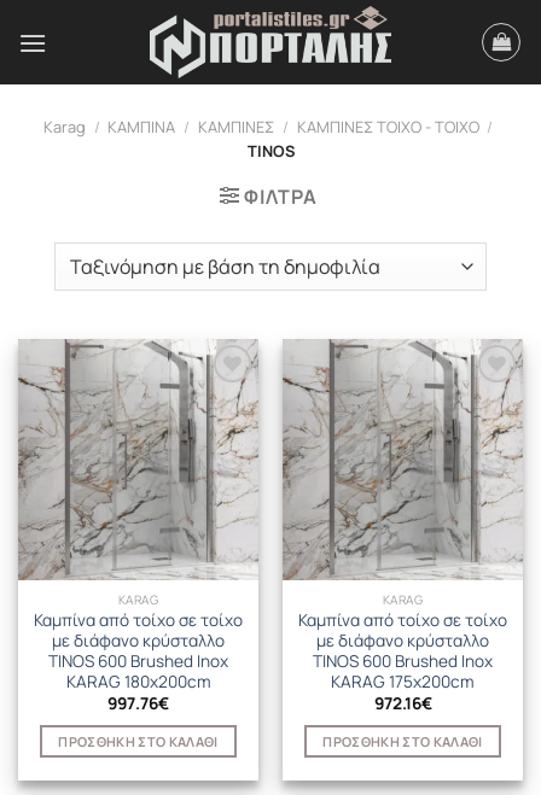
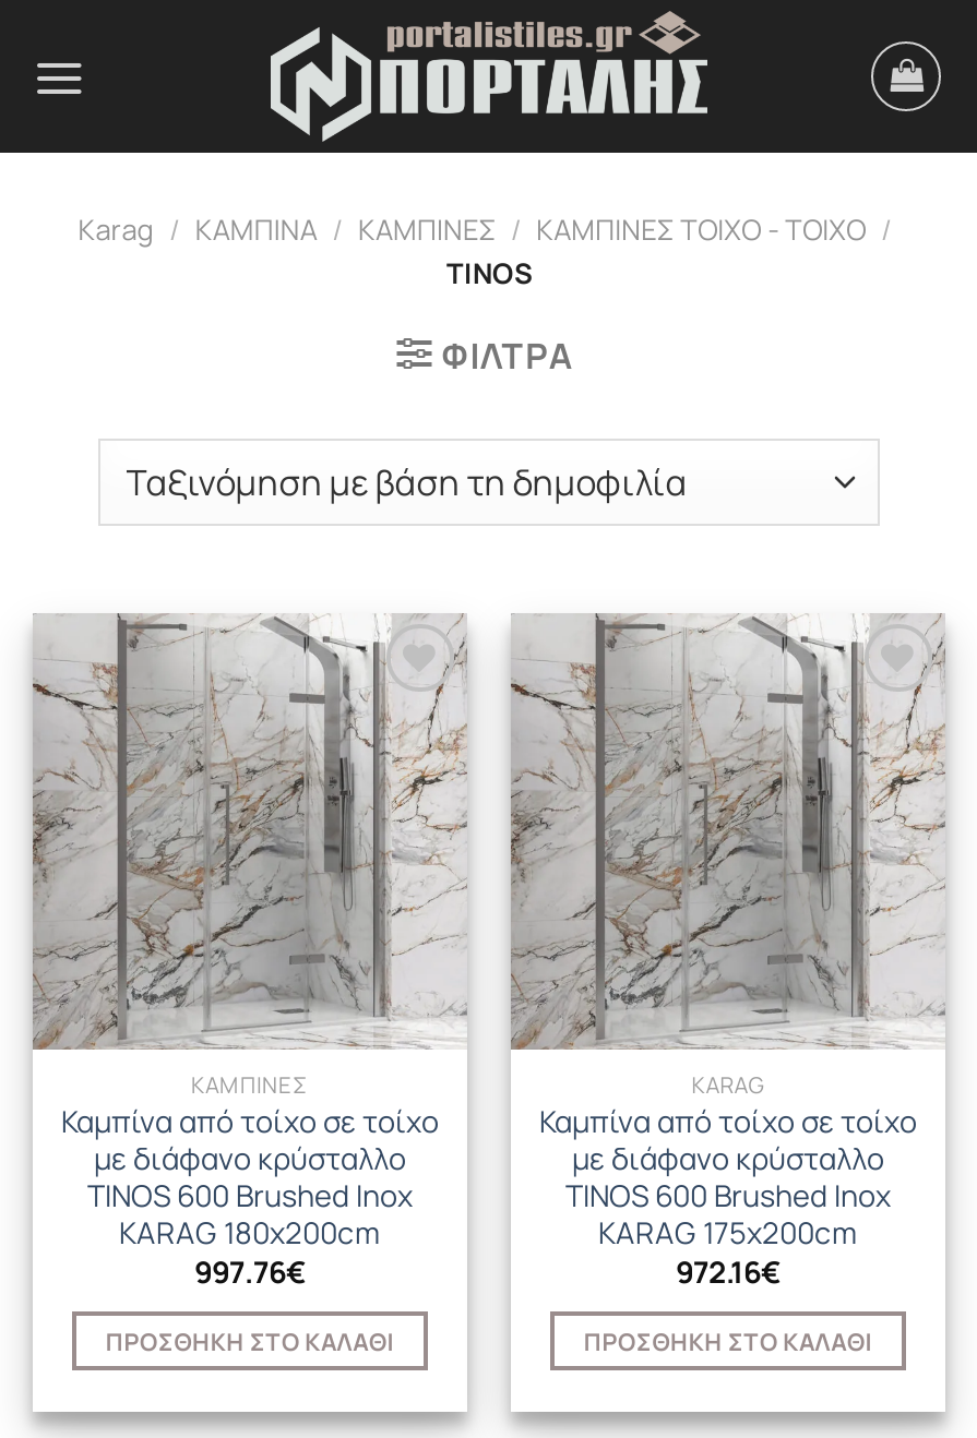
[118,591,159,608] KARAG -> [191,1069,309,1100] ΚΑΜΠΙΝΕΣ

